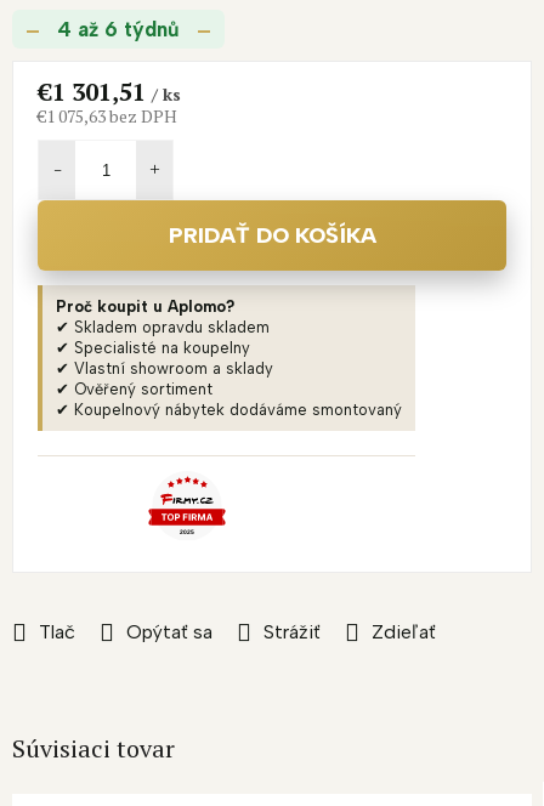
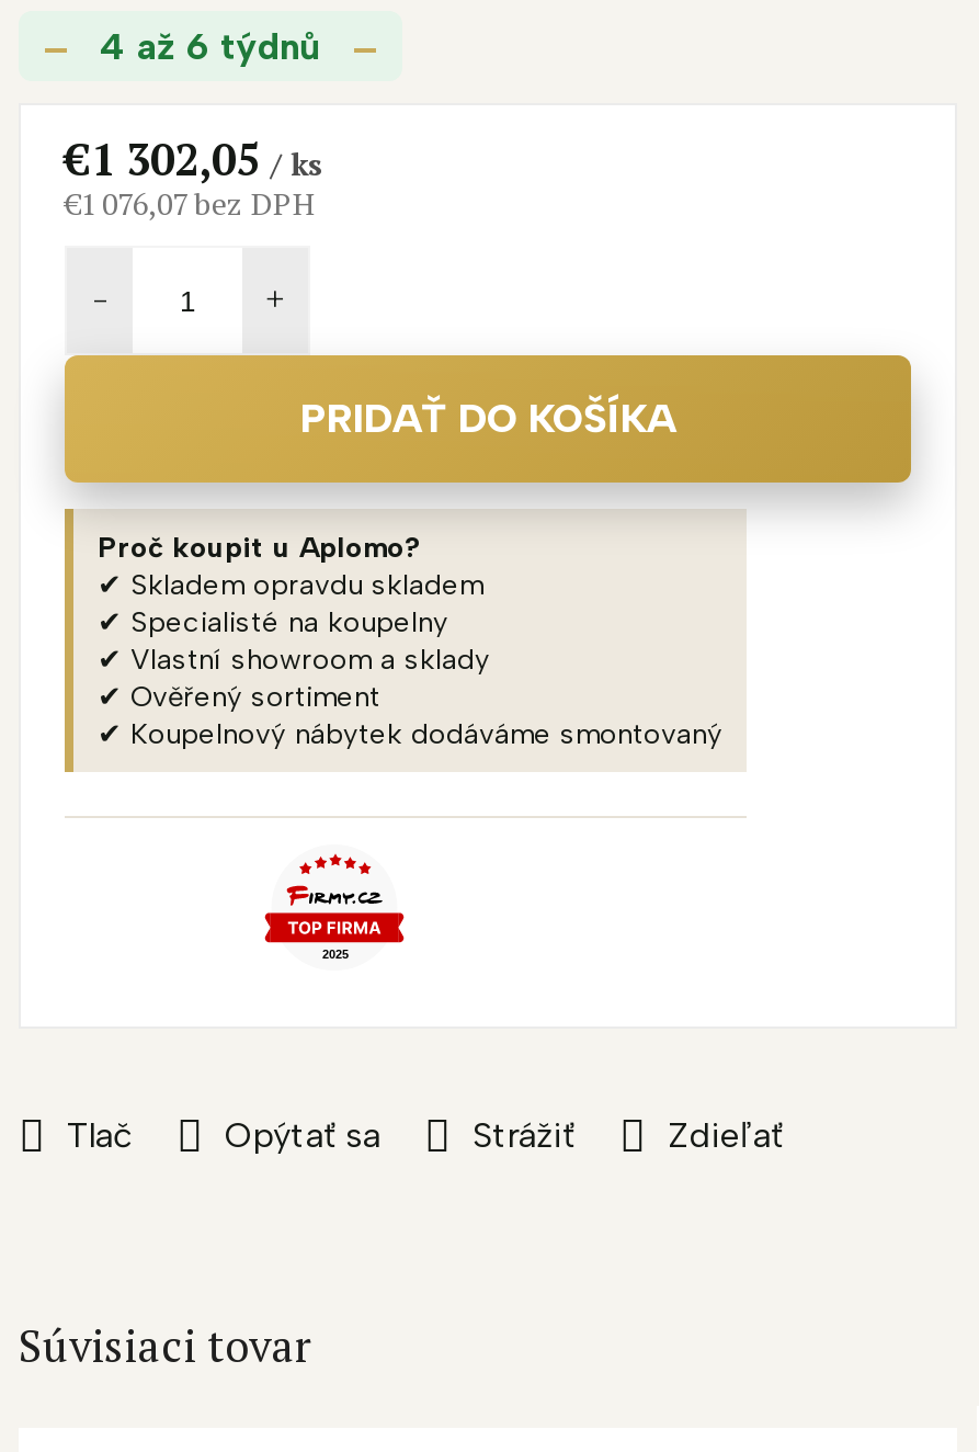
[38,75,181,108] €1 301,51 / ks -> [65,130,323,189] €1 302,05 / ks
[38,105,177,128] €1 075,63bez DPH -> [65,182,317,224] €1 076,07bez DPH

